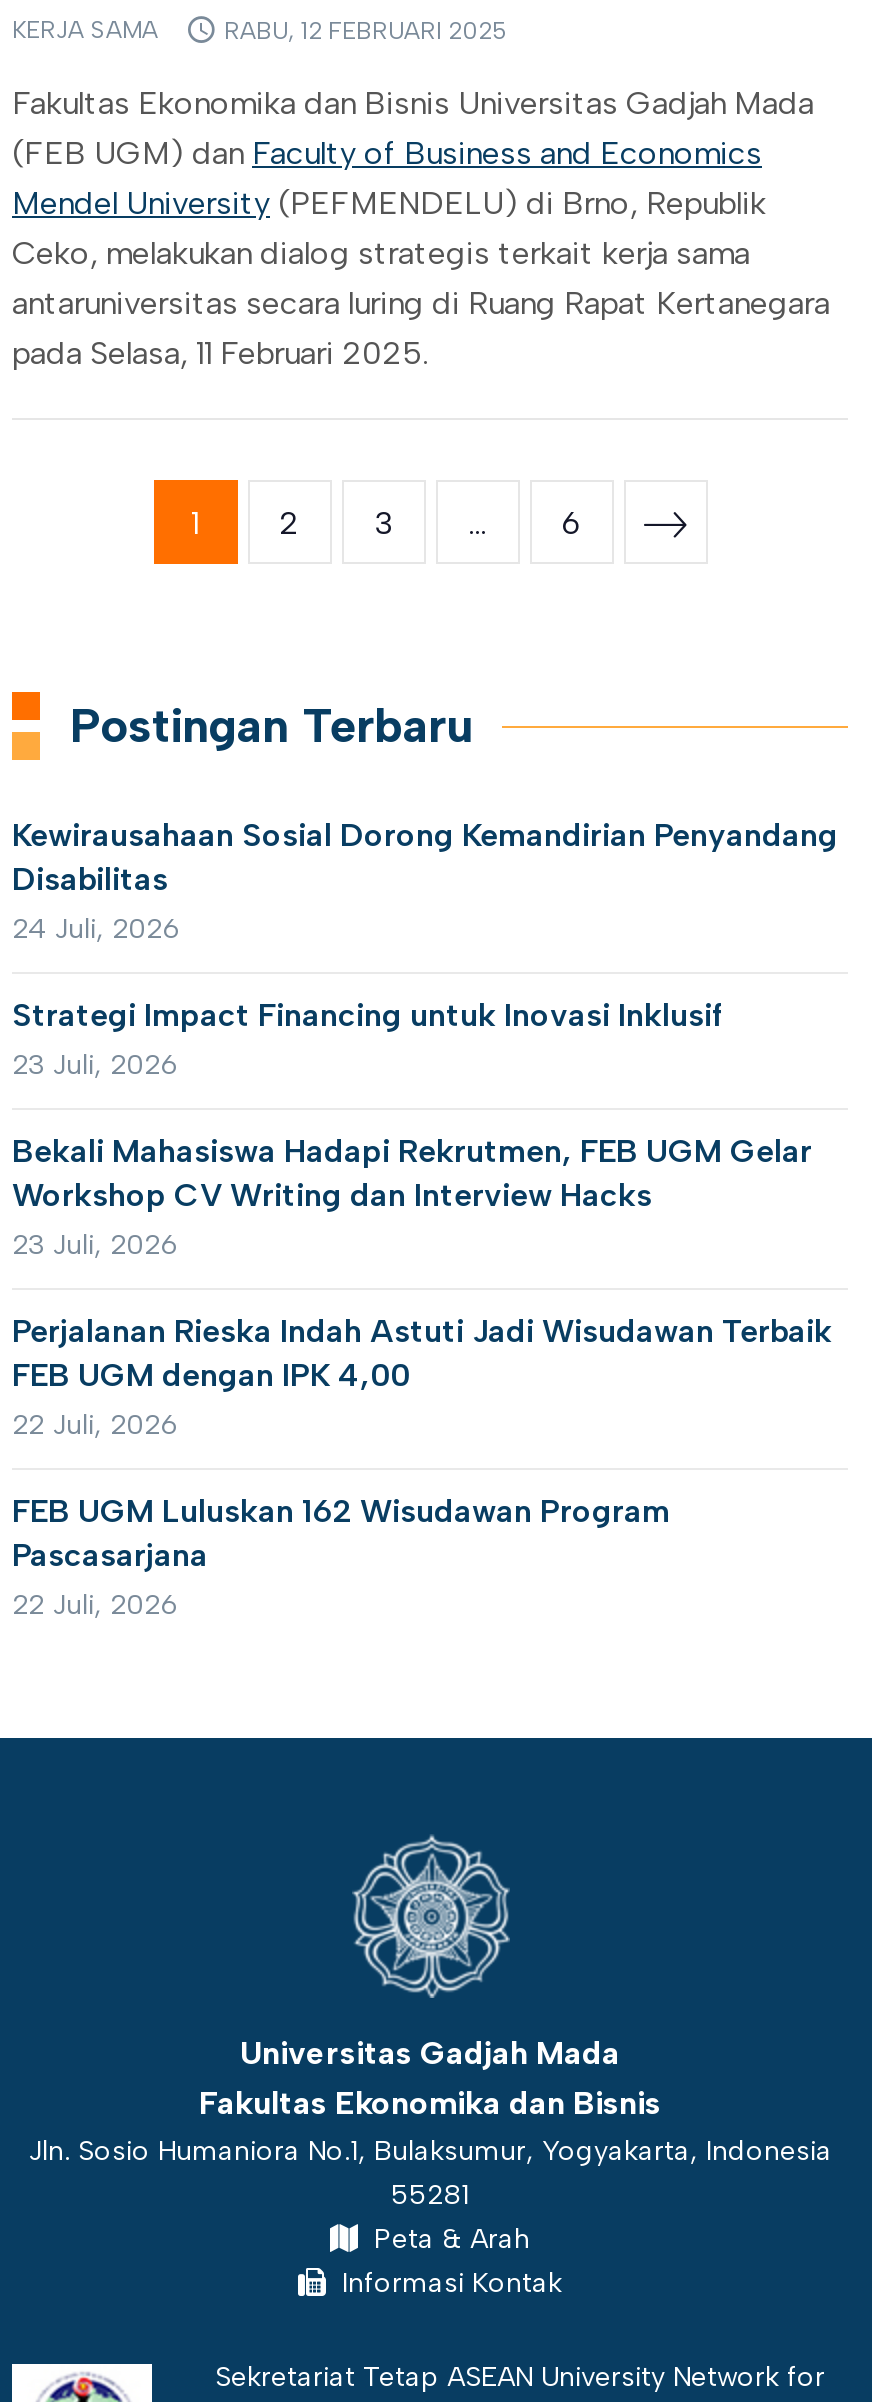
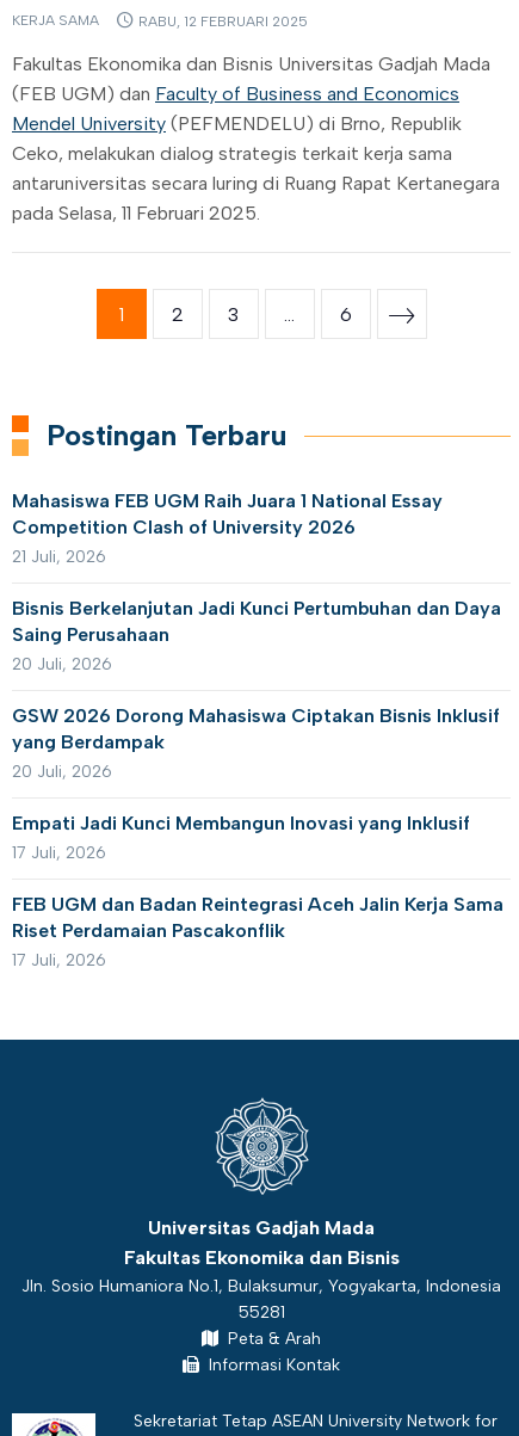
[12,816,838,946] Kewirausahaan Sosial Dorong Kemandirian Penyandang | Disabilitas | 24 Juli, 2026 -> [12,489,443,567] Mahasiswa FEB UGM Raih Juara 1 National Essay | Competition Clash of University 2026 | 21 Juli, 2026
[12,996,724,1082] Strategi Impact Financing untuk Inovasi Inklusif | 23 Juli, 2026 -> [12,597,501,674] Bisnis Berkelanjutan Jadi Kunci Pertumbuhan dan Daya | Saing Perusahaan | 20 Juli, 2026
[12,1132,812,1262] Bekali Mahasiswa Hadapi Rekrutmen, FEB UGM Gelar | Workshop CV Writing dan Interview Hacks | 23 Juli, 2026 -> [12,704,500,782] GSW 2026 Dorong Mahasiswa Ciptakan Bisnis Inklusif | yang Berdampak | 20 Juli, 2026
[12,1312,832,1442] Perjalanan Rieska Indah Astuti Jadi Wisudawan Terbaik | FEB UGM dengan IPK 4,00 | 22 Juli, 2026 -> [12,812,470,863] Empati Jadi Kunci Membangun Inovasi yang Inklusif | 17 Juli, 2026
[12,1492,670,1622] FEB UGM Luluskan 162 Wisudawan Program | Pascasarjana | 22 Juli, 2026 -> [12,893,503,970] FEB UGM dan Badan Reintegrasi Aceh Jalin Kerja Sama | Riset Perdamaian Pascakonflik | 17 Juli, 2026

